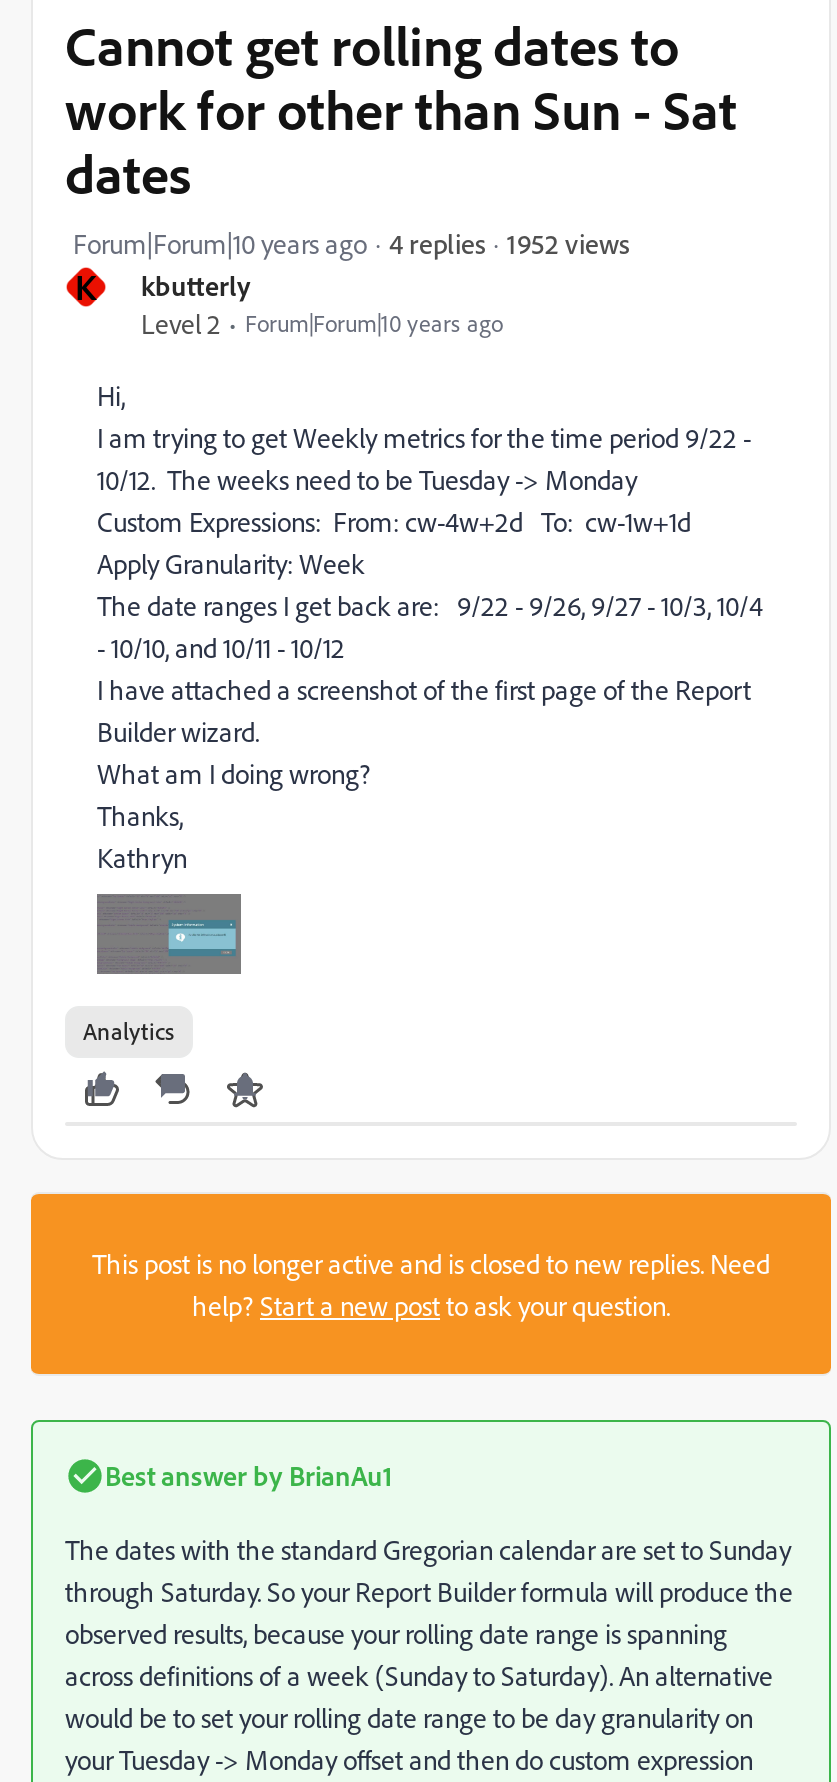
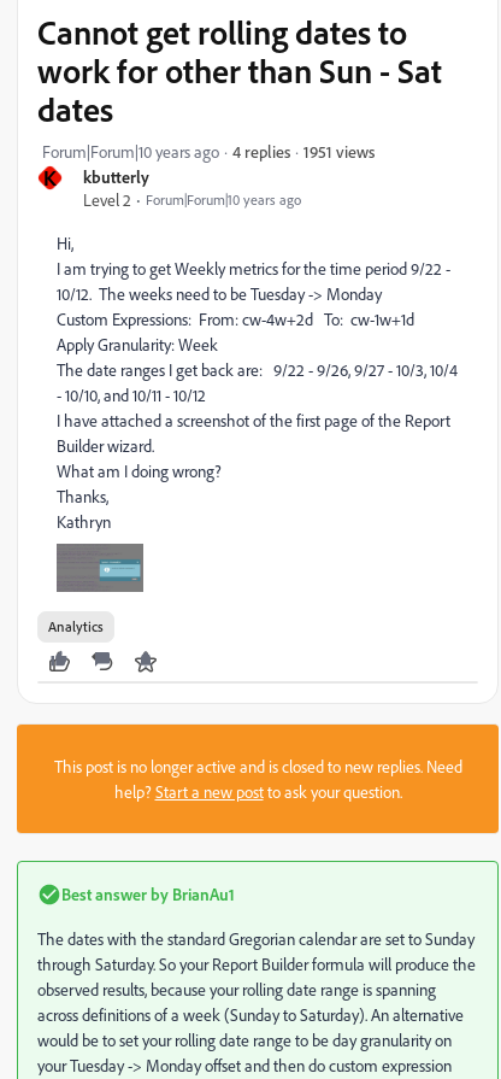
[507,225,629,259] 1952 views -> [303,140,375,161] 1951 views

